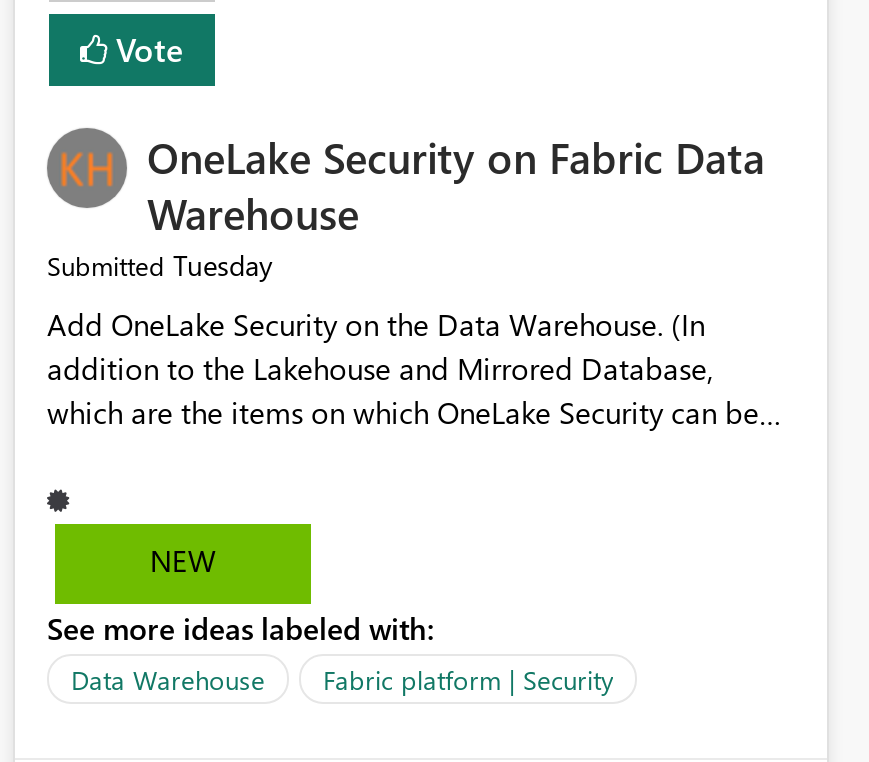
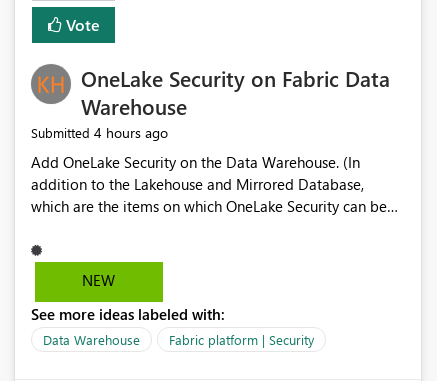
[47,247,273,285] Submitted Tuesday -> [31,123,168,142] Submitted 4 hours ago

